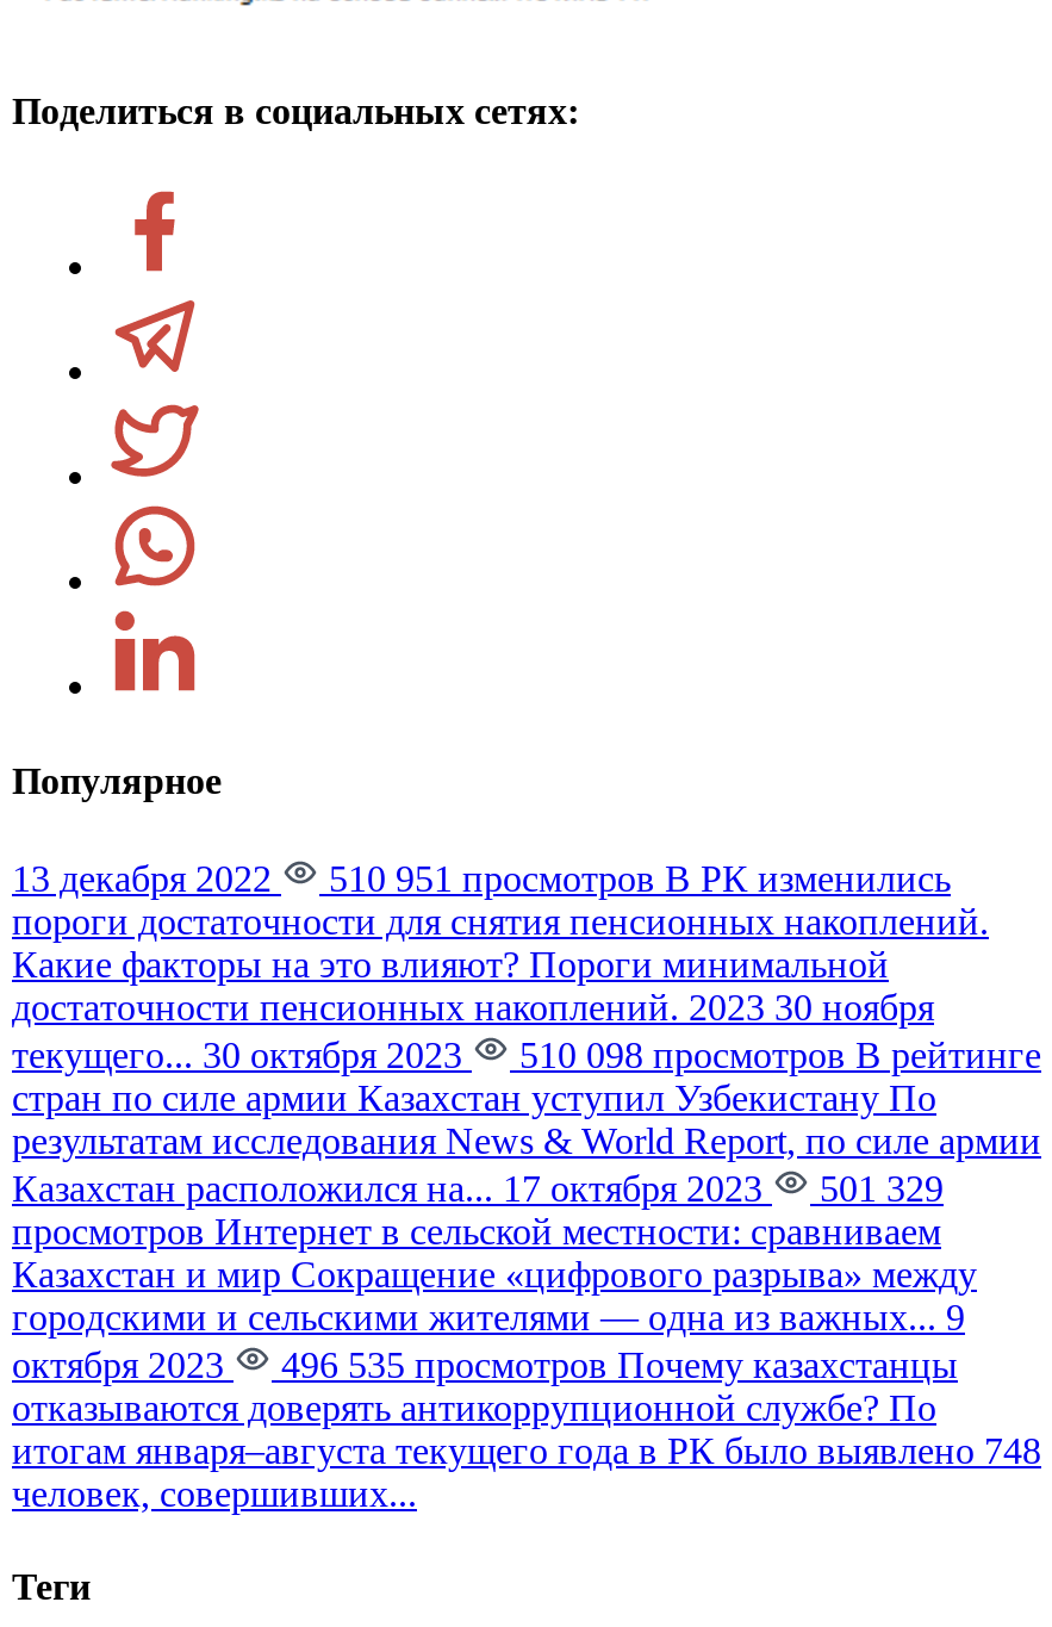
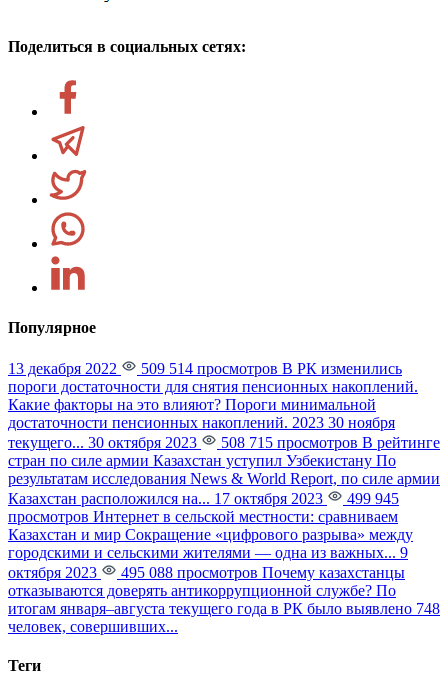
[319,858,951,898] 510 951 просмотров В РК изменились -> [137,360,402,377] 509 514 просмотров В РК изменились
[510,1034,1041,1075] 510 098 просмотров В рейтинге -> [217,434,440,451] 508 715 просмотров В рейтинге
[12,1168,944,1208] Казахстан расположился на... 17 октября 2023 501 329 -> [8,490,399,507] Казахстан расположился на... 17 октября 2023 499 945
[272,1344,958,1385] 496 535 просмотров Почему казахстанцы -> [117,564,405,581] 495 088 просмотров Почему казахстанцы

